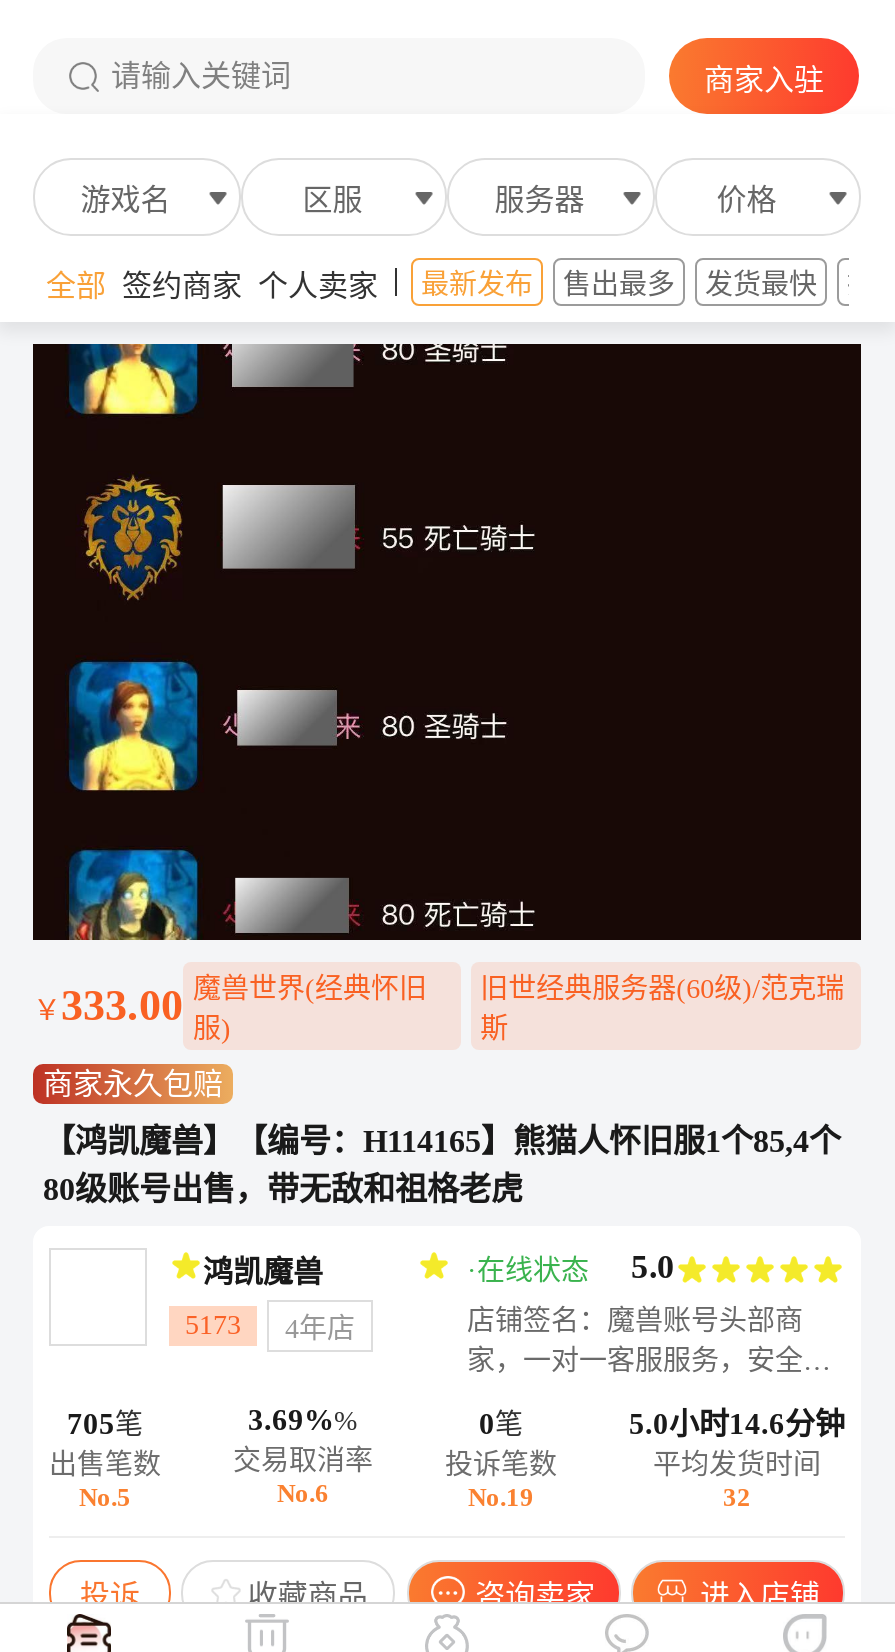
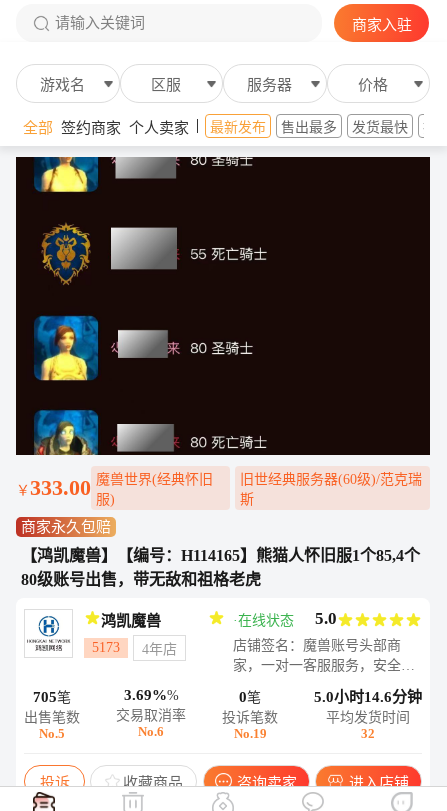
none -> [27,615,70,651] [image]

